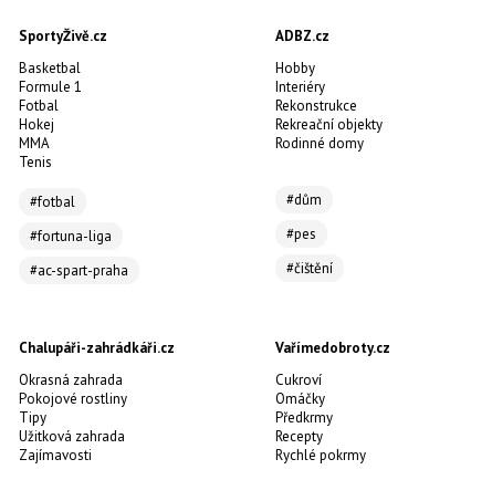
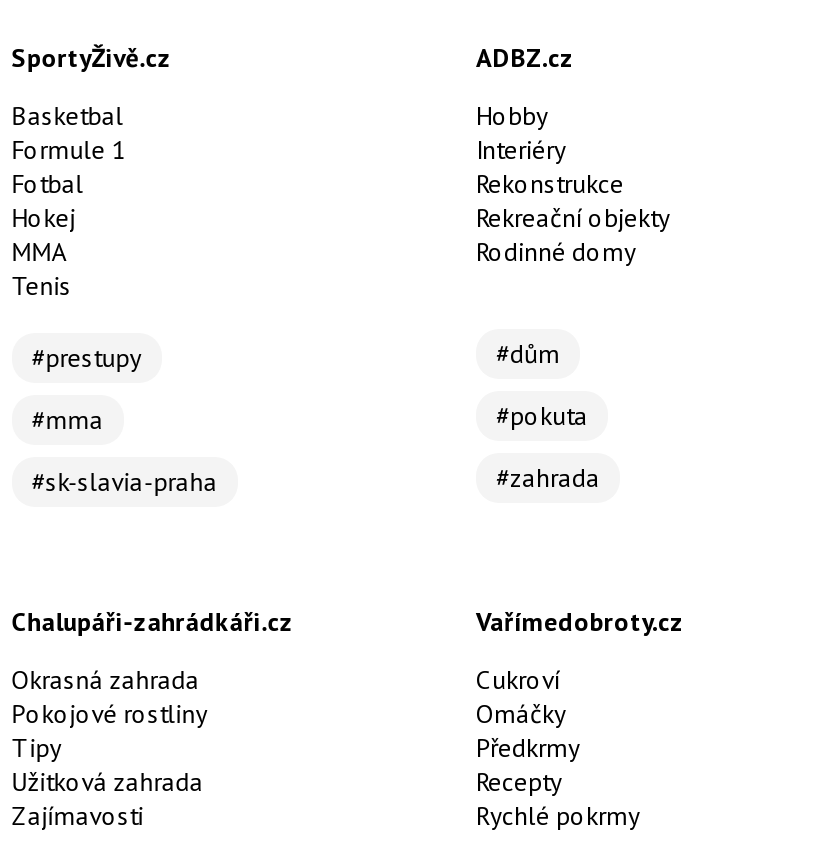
[30,193,75,212] #fotbal -> [32,340,142,374] #prestupy
[30,227,111,246] #fortuna-liga -> [32,402,104,436] #mma
[286,225,316,244] #pes -> [496,398,588,432] #pokuta
[30,262,128,280] #ac-spart-praha -> [32,464,218,498] #sk-slavia-praha
[286,259,333,278] #čištění -> [496,460,600,494] #zahrada

